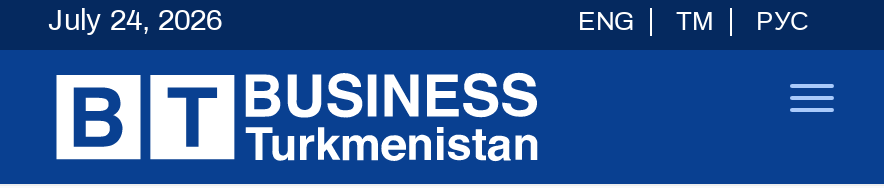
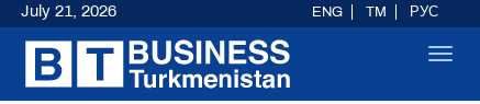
[48,4,222,36] July 24, 2026 -> [21,2,116,20] July 21, 2026

